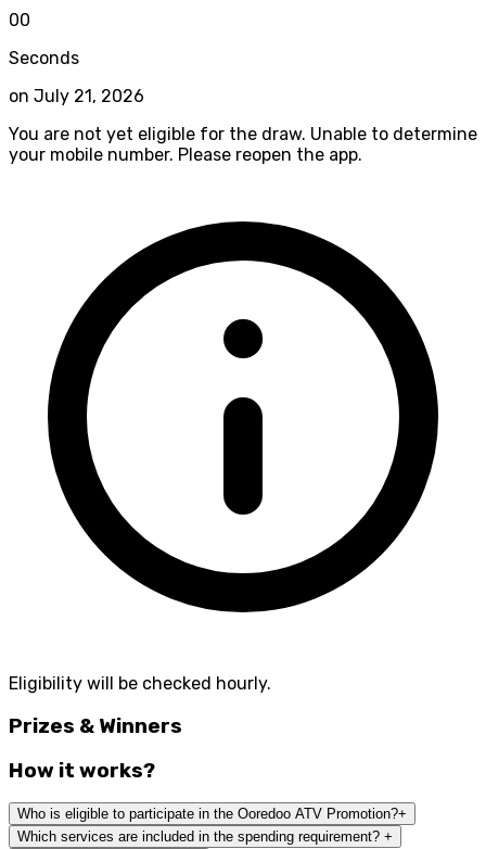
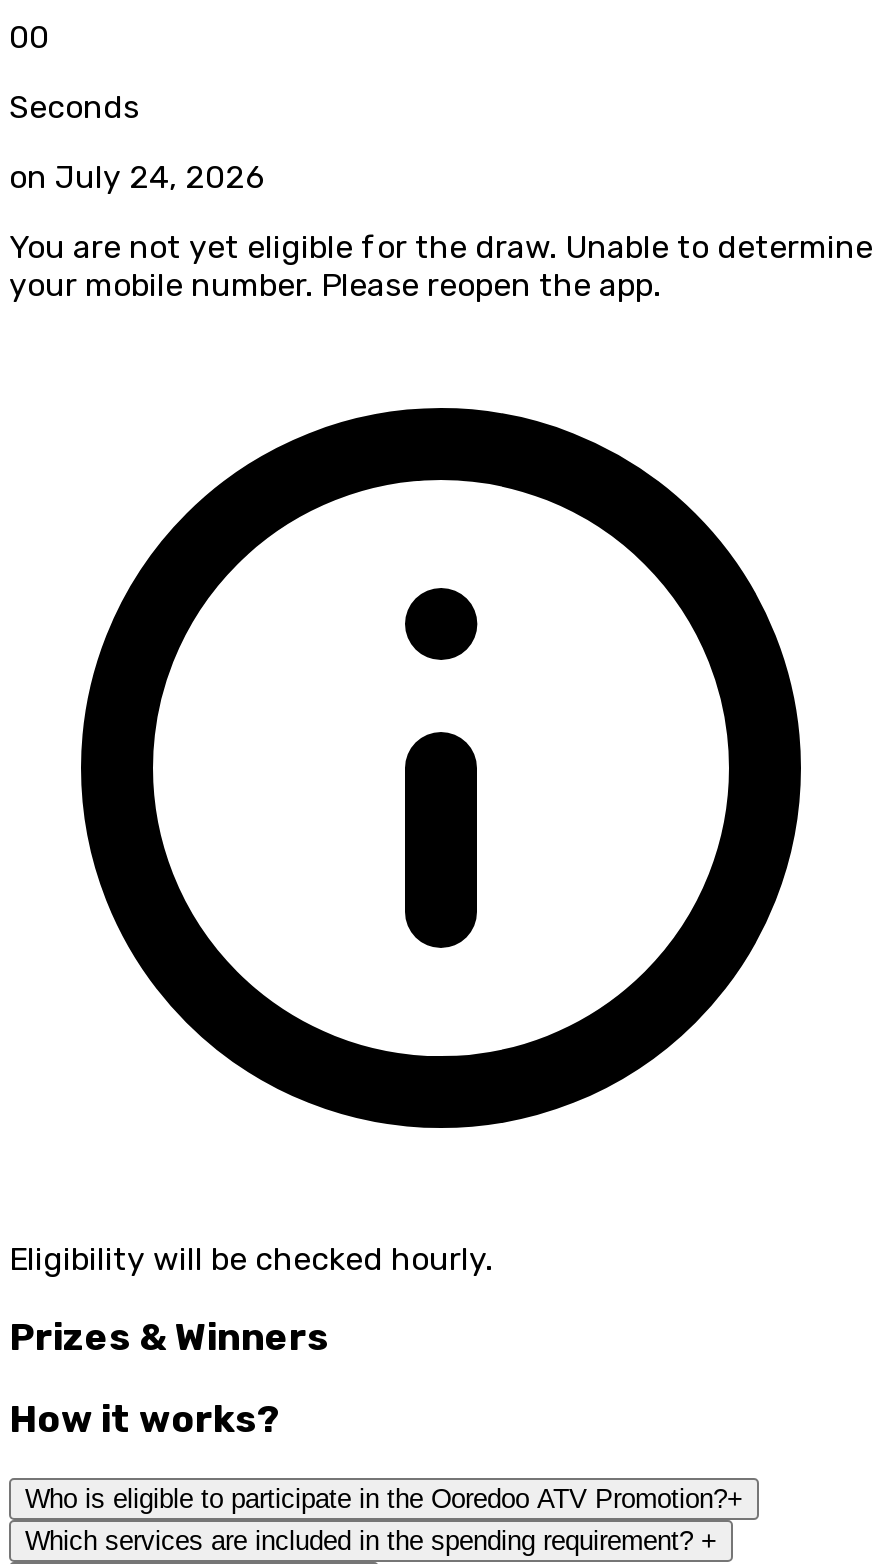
[9,86,144,107] on July 21, 2026 -> [9,159,265,197] on July 24, 2026

